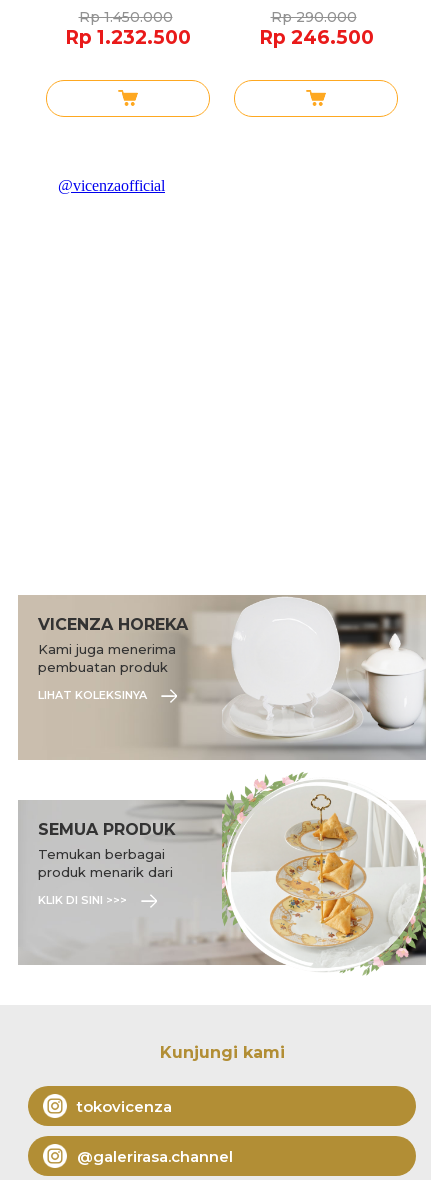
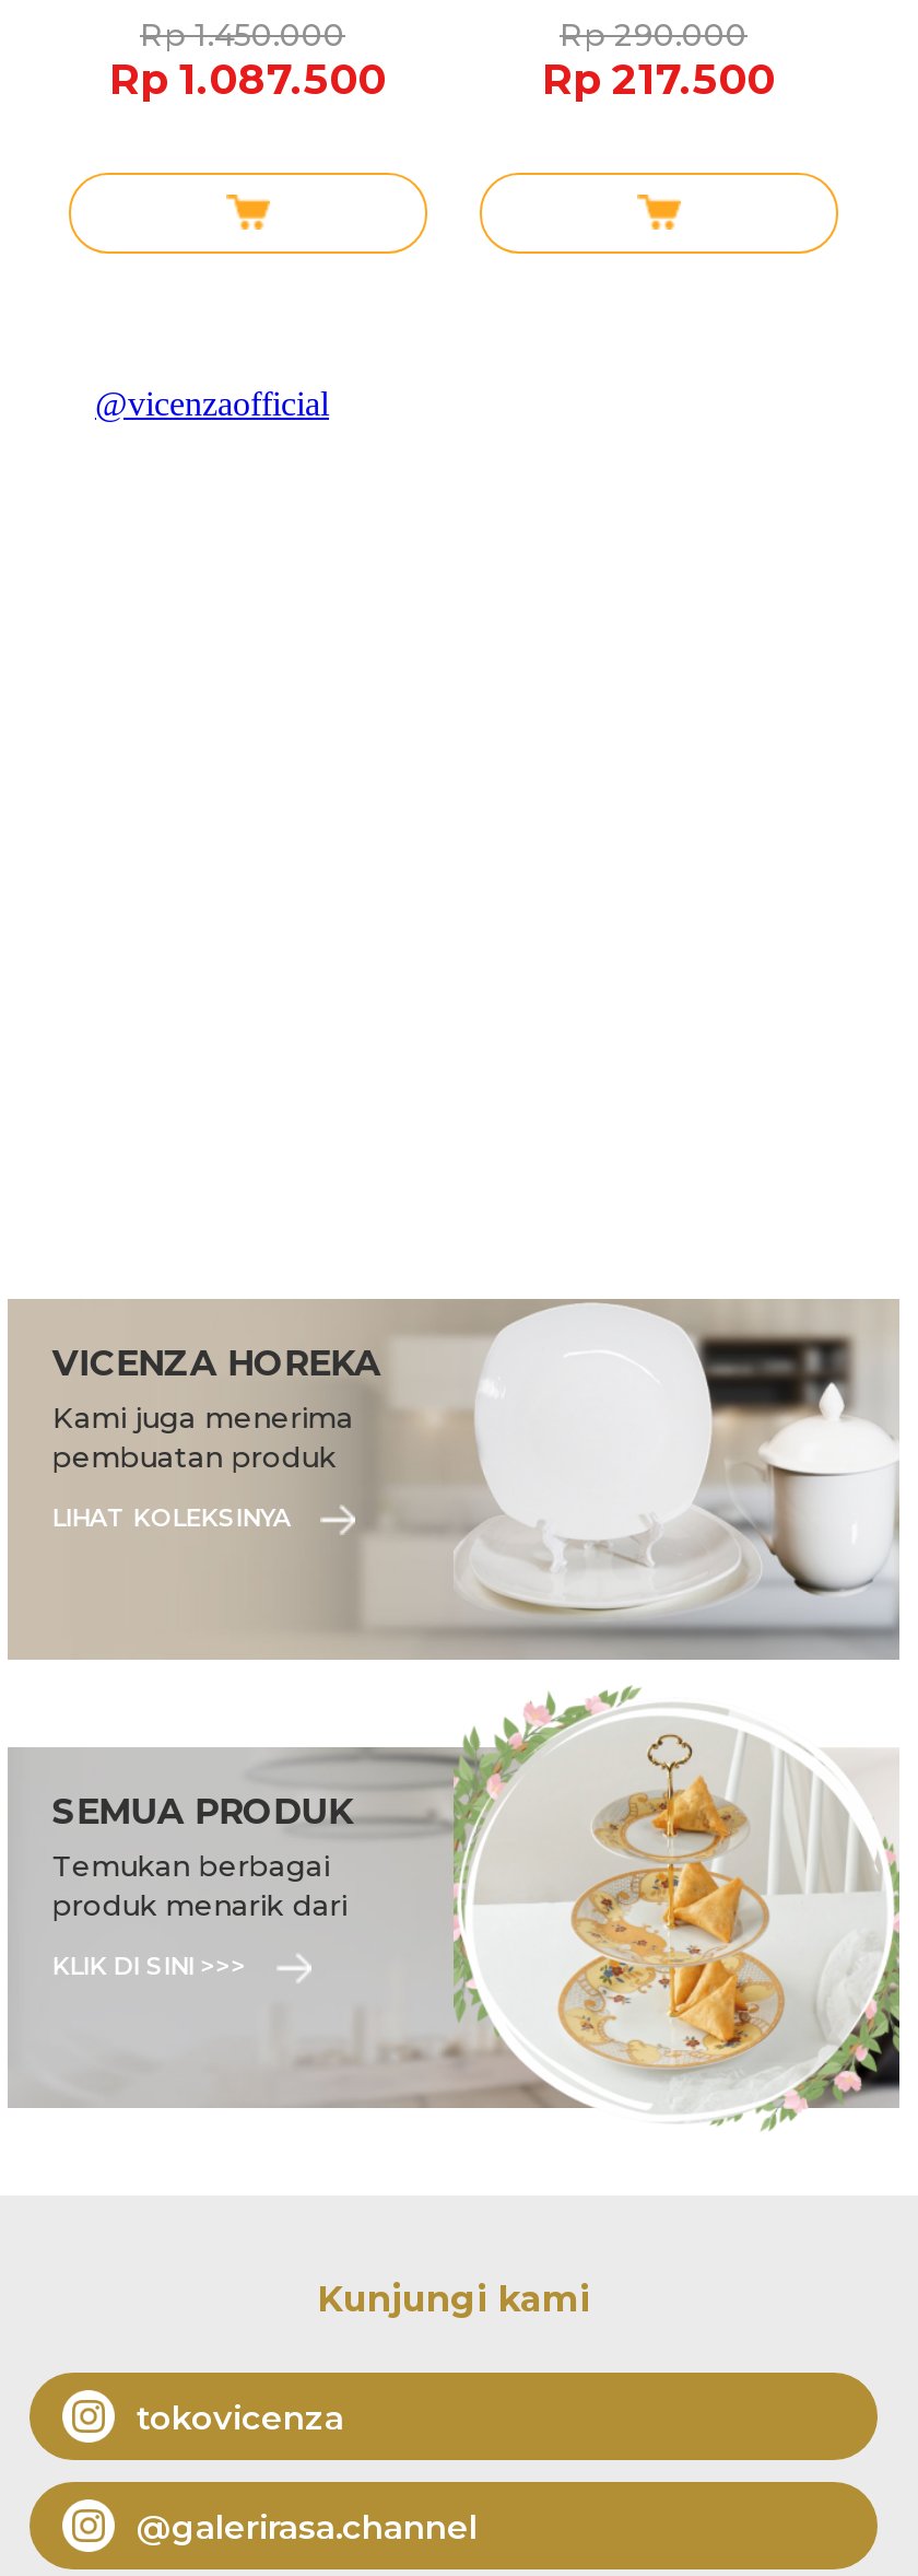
[65,26,191,49] Rp 1.232.500 -> [109,56,387,106] Rp 1.087.500
[258,26,373,49] Rp 246.500 -> [542,56,776,106] Rp 217.500

